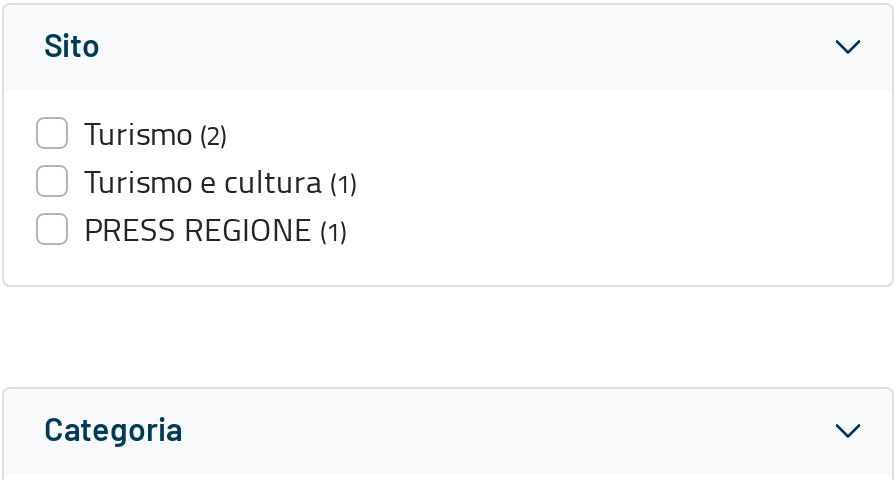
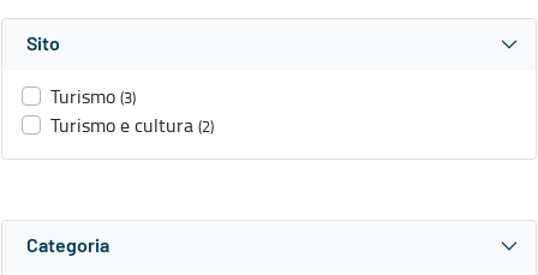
[84,112,356,252] Turismo (2) | Turismo e cultura (1) | PRESS REGIONE (1) -> [50,83,214,138] Turismo (3) | Turismo e cultura (2)

